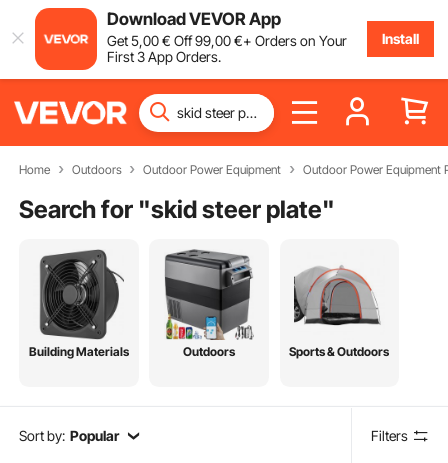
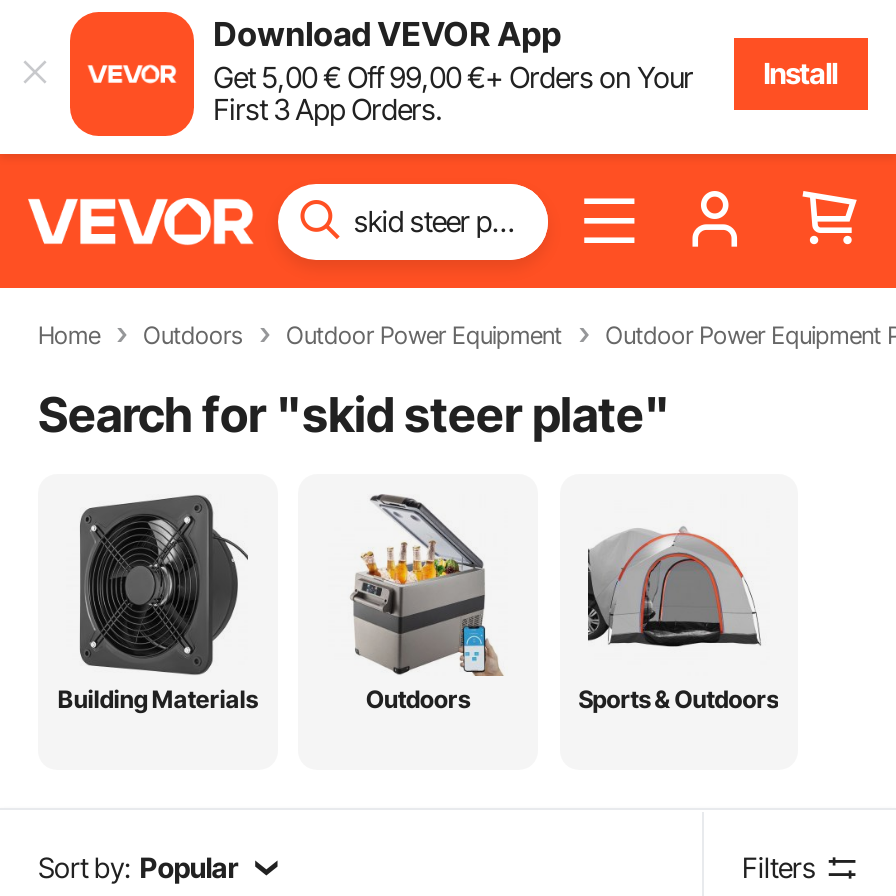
[164,251,254,341] [image] -> [330,500,506,678] [image]

